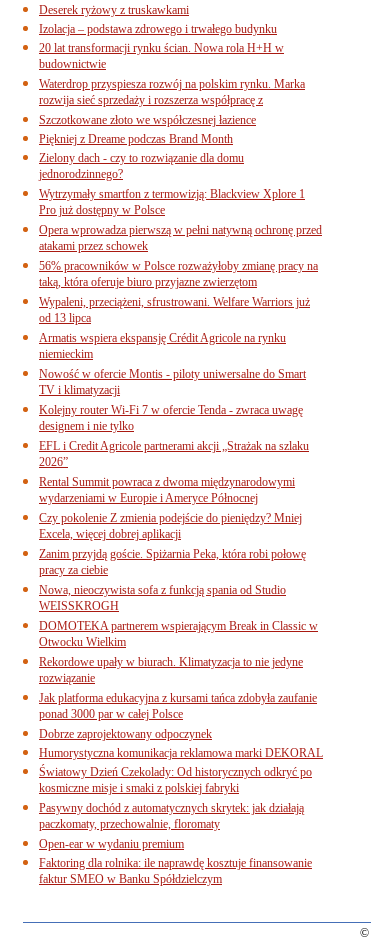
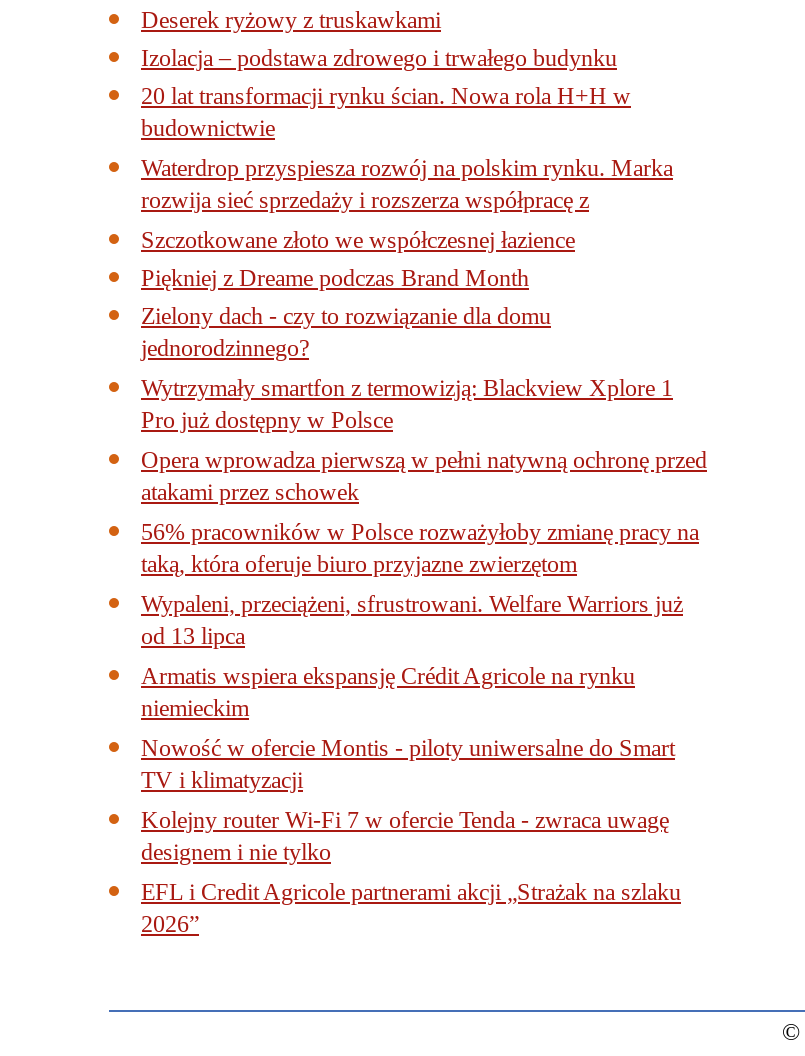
[39,475,323,889] Rental Summit powraca z dwoma międzynarodowymi | wydarzeniami w Europie i Ameryce Północnej | Czy pokolenie Z zmienia podejście do pieniędzy? Mniej | Excela, więcej dobrej aplikacji | Zanim przyjdą goście. Spiżarnia Peka, która robi połowę | pracy za ciebie | Nowa, nieoczywista sofa z funkcją spania od Studio | WEISSKROGH | DOMOTEKA partnerem wspierającym Break in Classic w | Otwocku Wielkim | Rekordowe upały w biurach. Klimatyzacja to nie jedyne | rozwiązanie | Jak platforma edukacyjna z kursami tańca zdobyła zaufanie | ponad 3000 par w całej Polsce | Dobrze zaprojektowany odpoczynek | Humorystyczna komunikacja reklamowa marki DEKORAL | Światowy Dzień Czekolady: Od historycznych odkryć po | kosmiczne misje i smaki z polskiej fabryki | Pasywny dochód z automatycznych skrytek: jak działają | paczkomaty, przechowalnie, floromaty | Open-ear w wydaniu premium | Faktoring dla rolnika: ile naprawdę kosztuje finansowanie | faktur SMEO w Banku Spółdzielczym -> none

